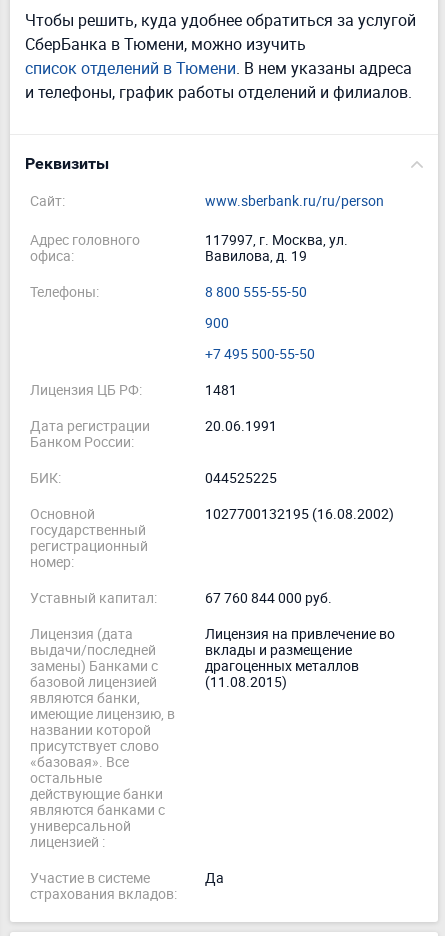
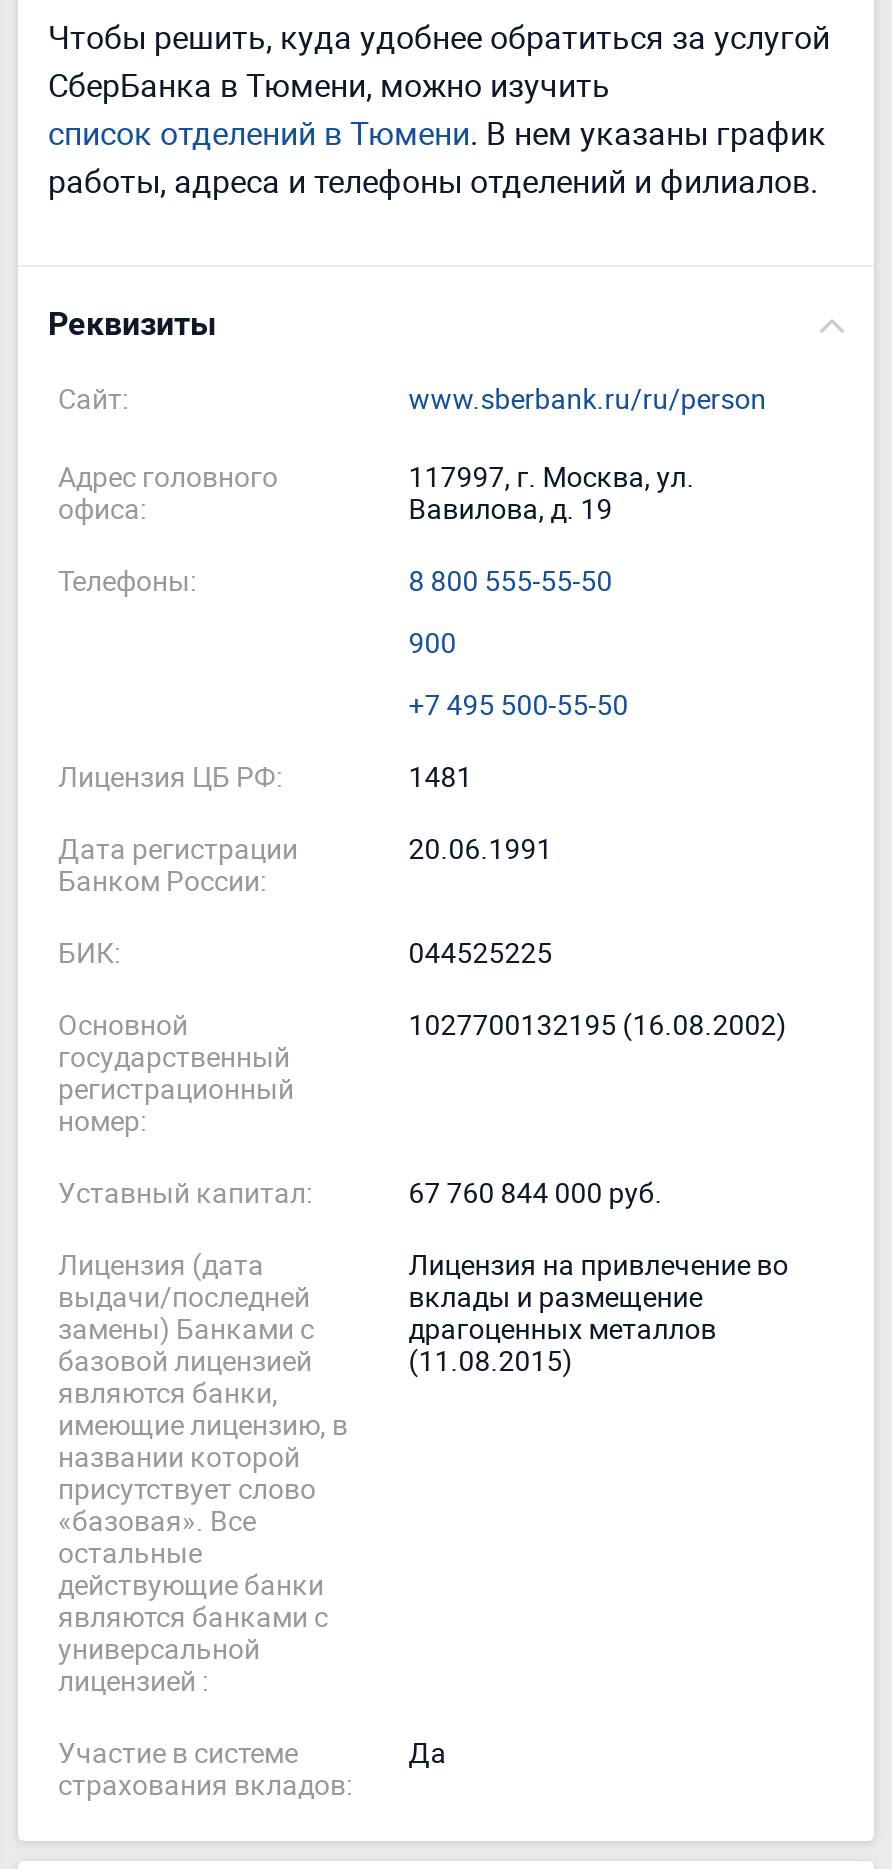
[25,57,412,79] список отделений в Тюмени. В нем указаны адреса -> [48,111,826,155] список отделений в Тюмени. В нем указаны график
[25,81,412,103] и телефоны, график работы отделений и филиалов. -> [48,159,818,203] работы, адреса и телефоны отделений и филиалов.

